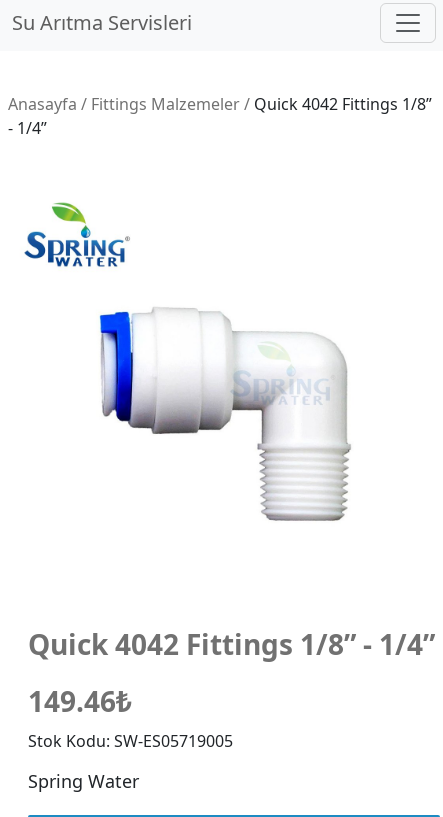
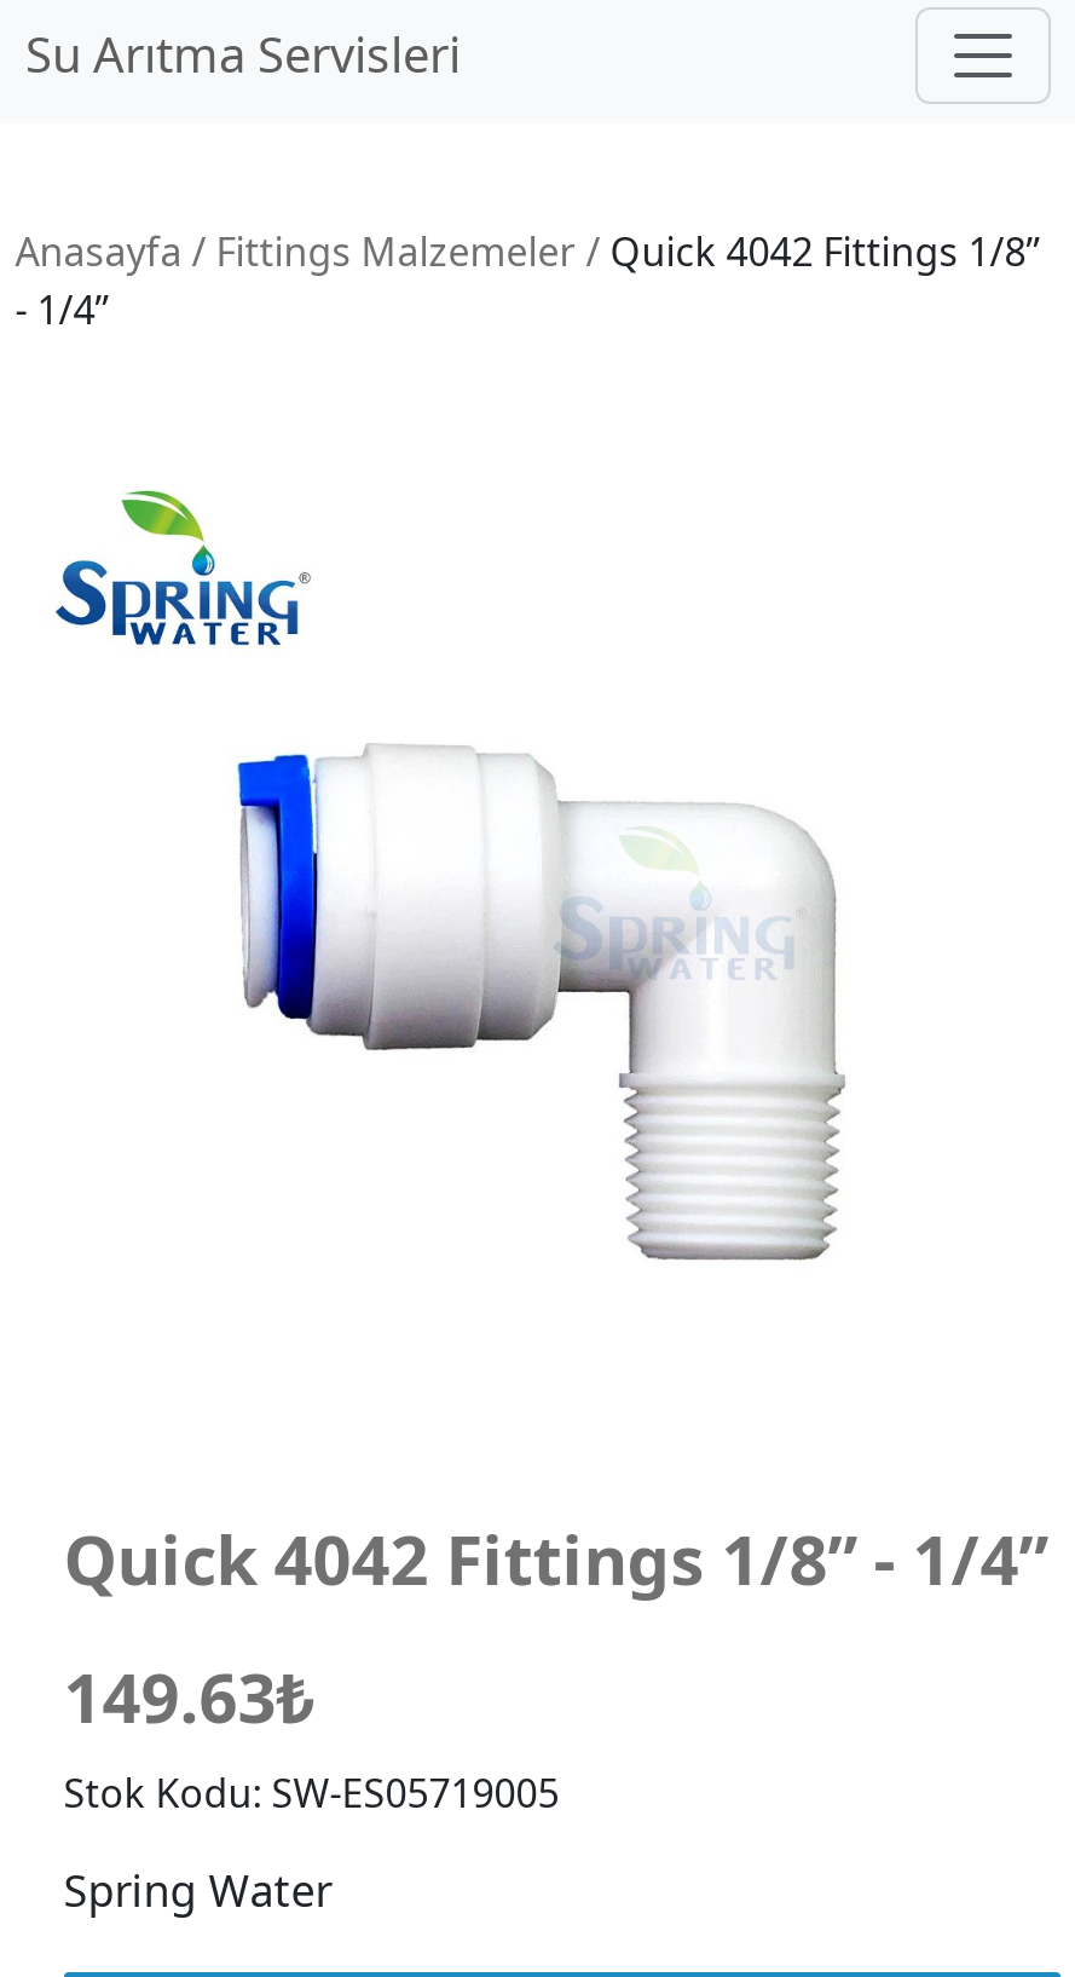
[28,681,132,719] 149.46₺ -> [63,1649,315,1741] 149.63₺

